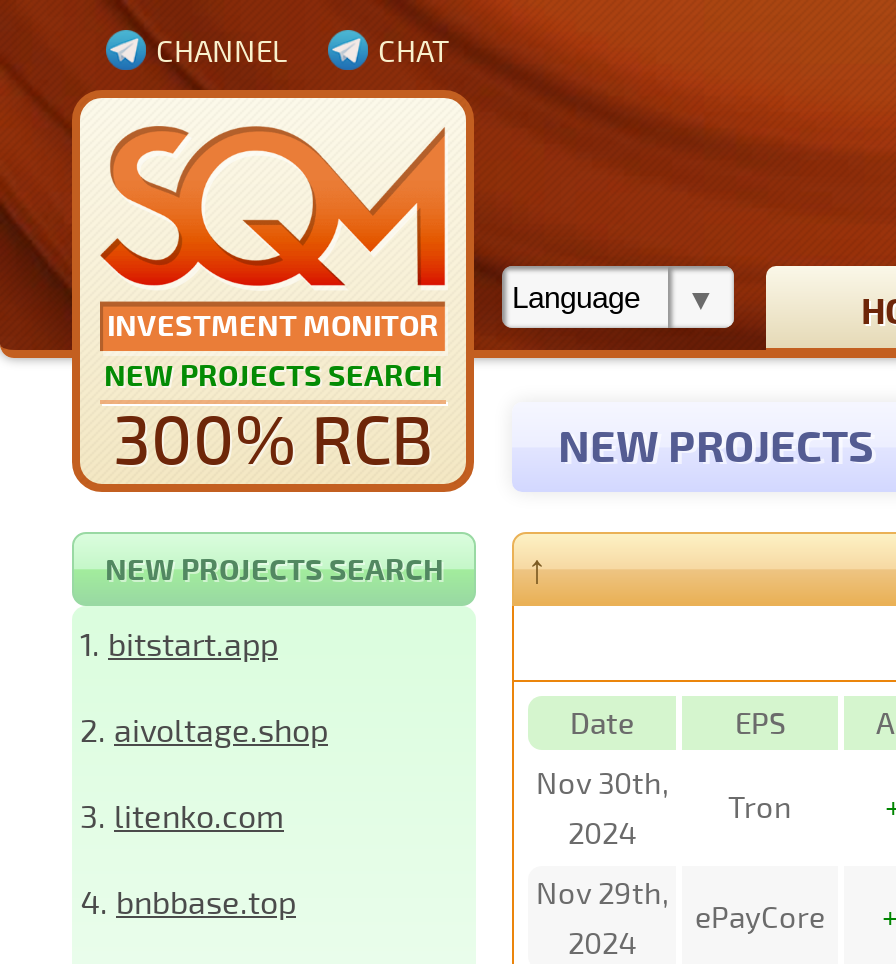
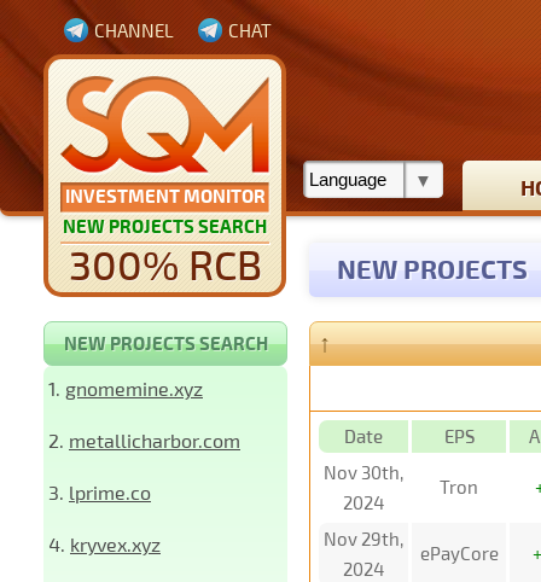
[80,624,278,662] 1. bitstart.app -> [48,377,203,400] 1. gnomemine.xyz
[80,710,328,748] 2. aivoltage.shop -> [48,429,240,452] 2. metallicharbor.com
[80,796,284,834] 3. litenko.com -> [48,481,151,504] 3. lprime.co
[80,882,296,920] 4. bnbbase.top -> [48,532,161,555] 4. kryvex.xyz

